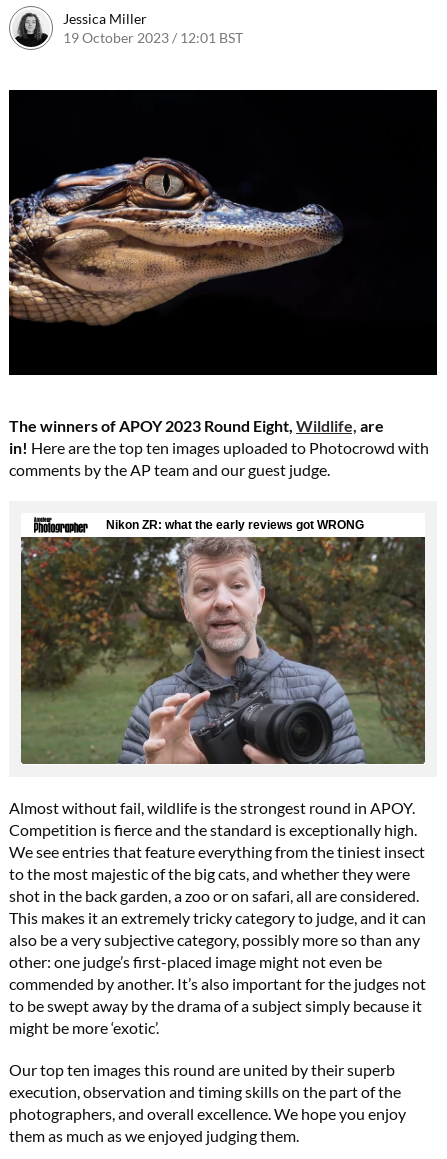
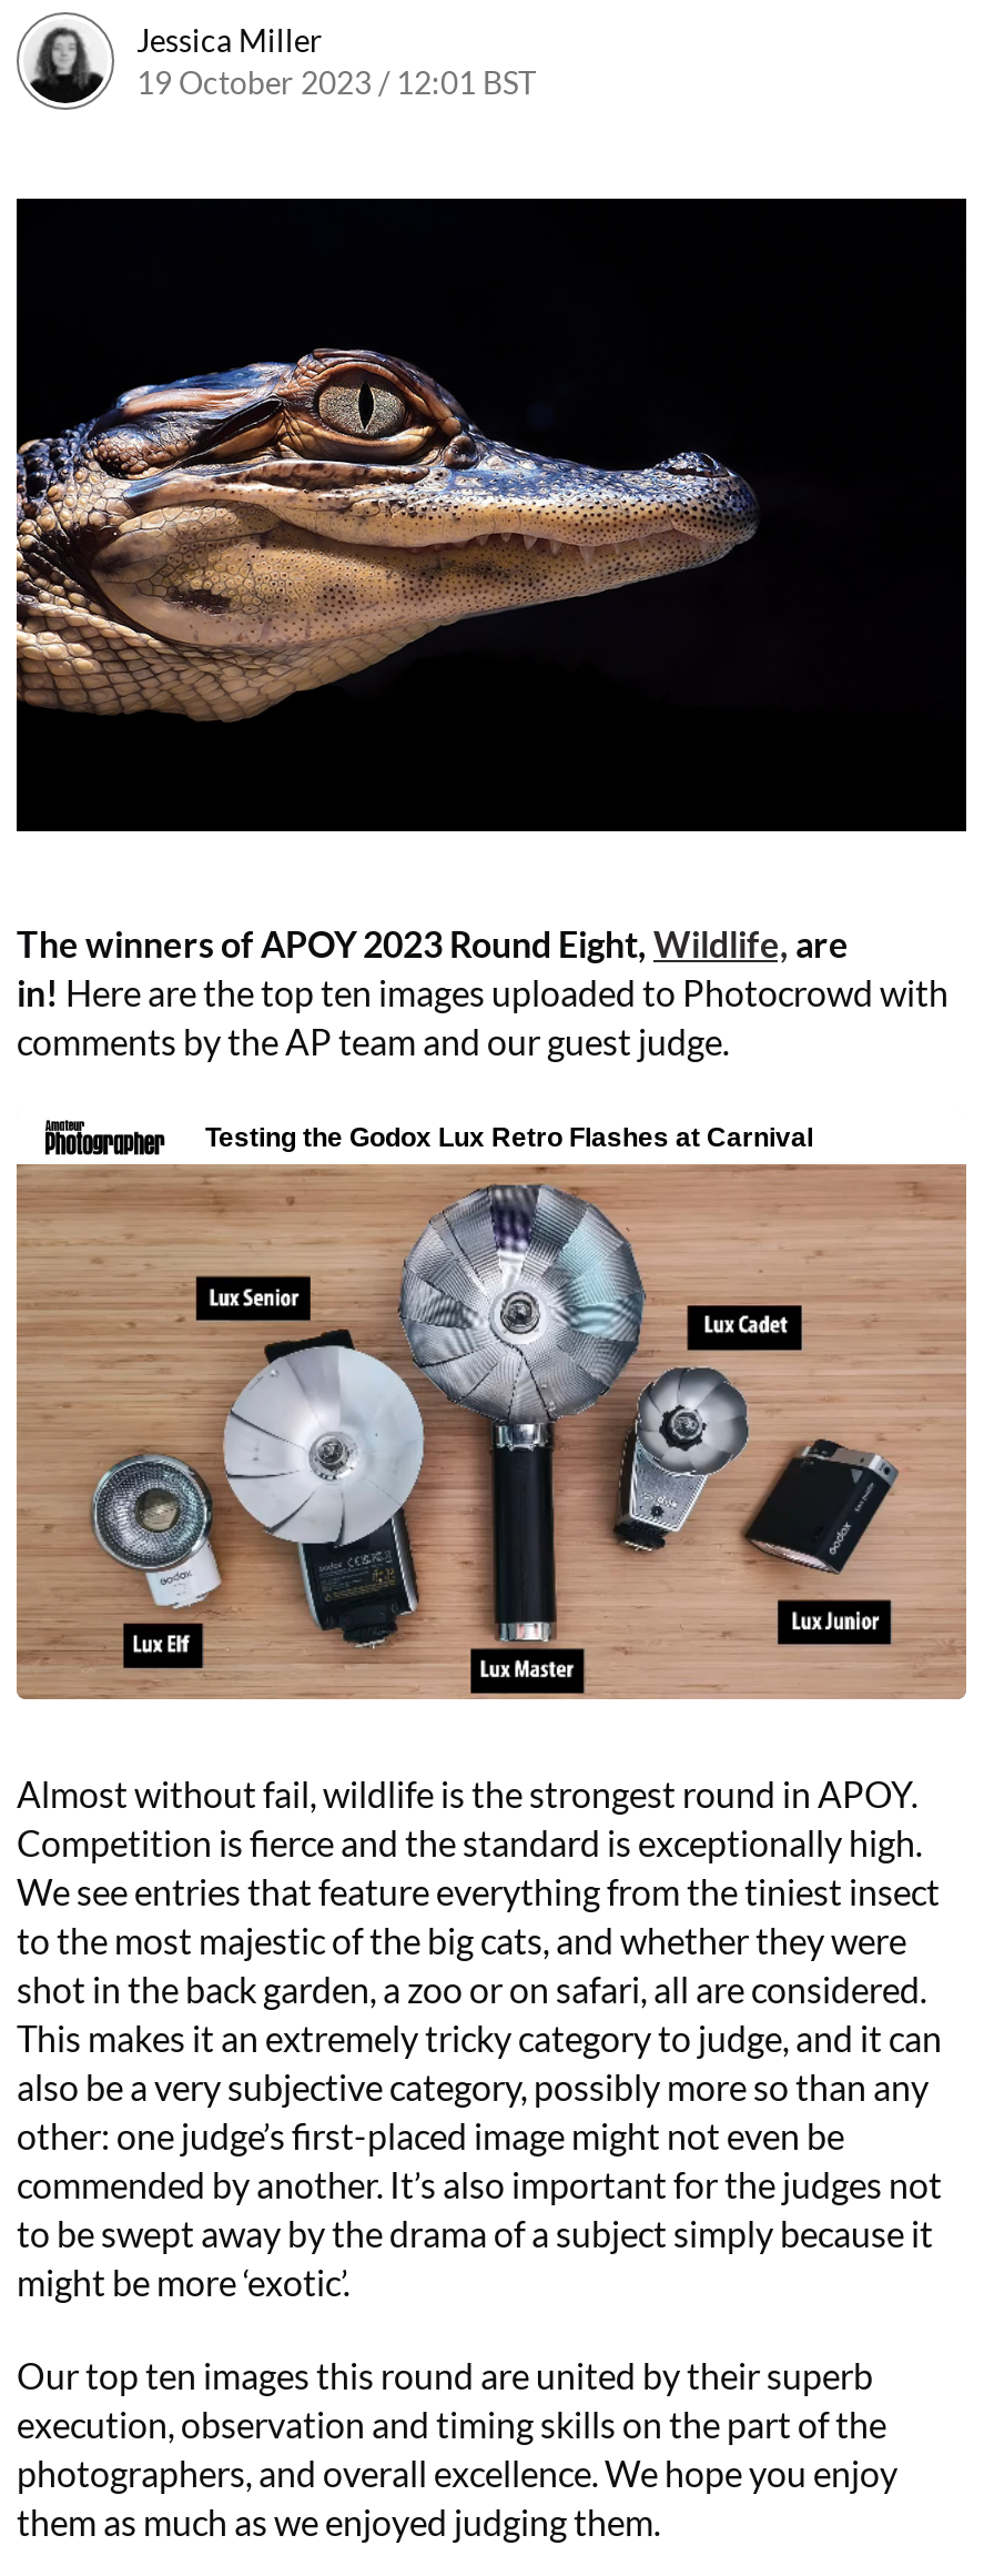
[9,506,437,765] [image] -> [14,1120,968,1701] [image]

